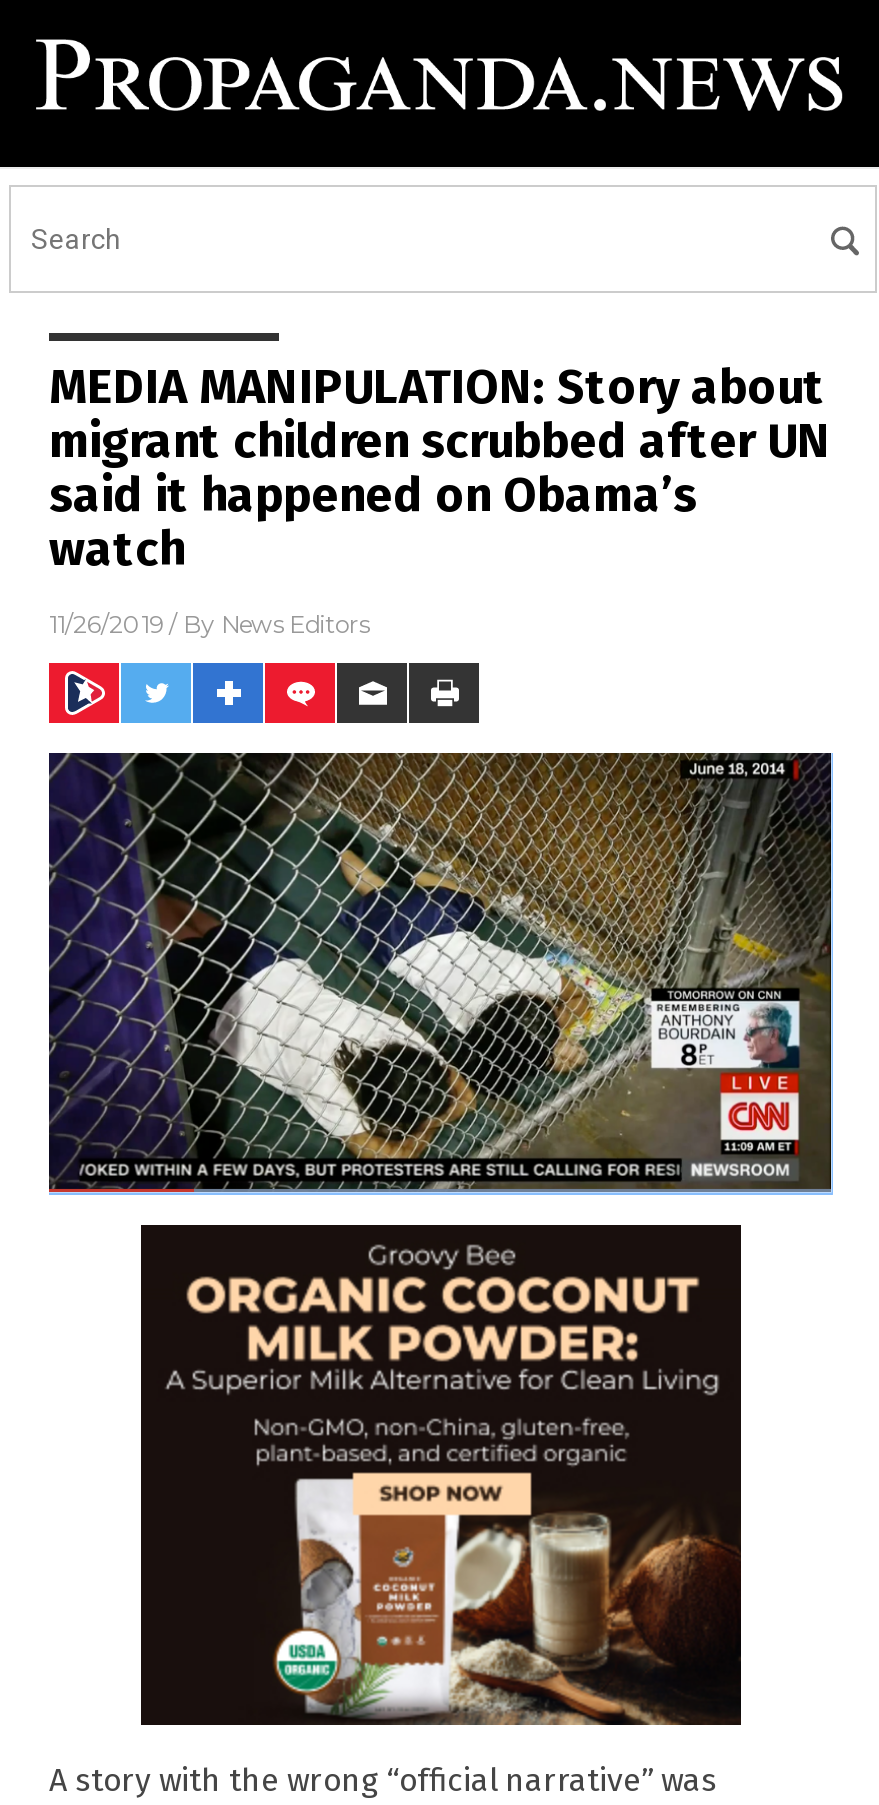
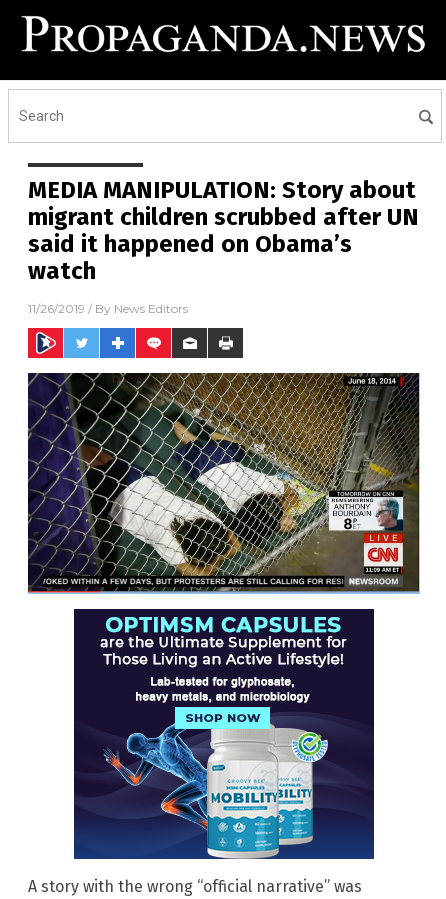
[139,1229,743,1727] [image] -> [73,610,375,860] [image]

